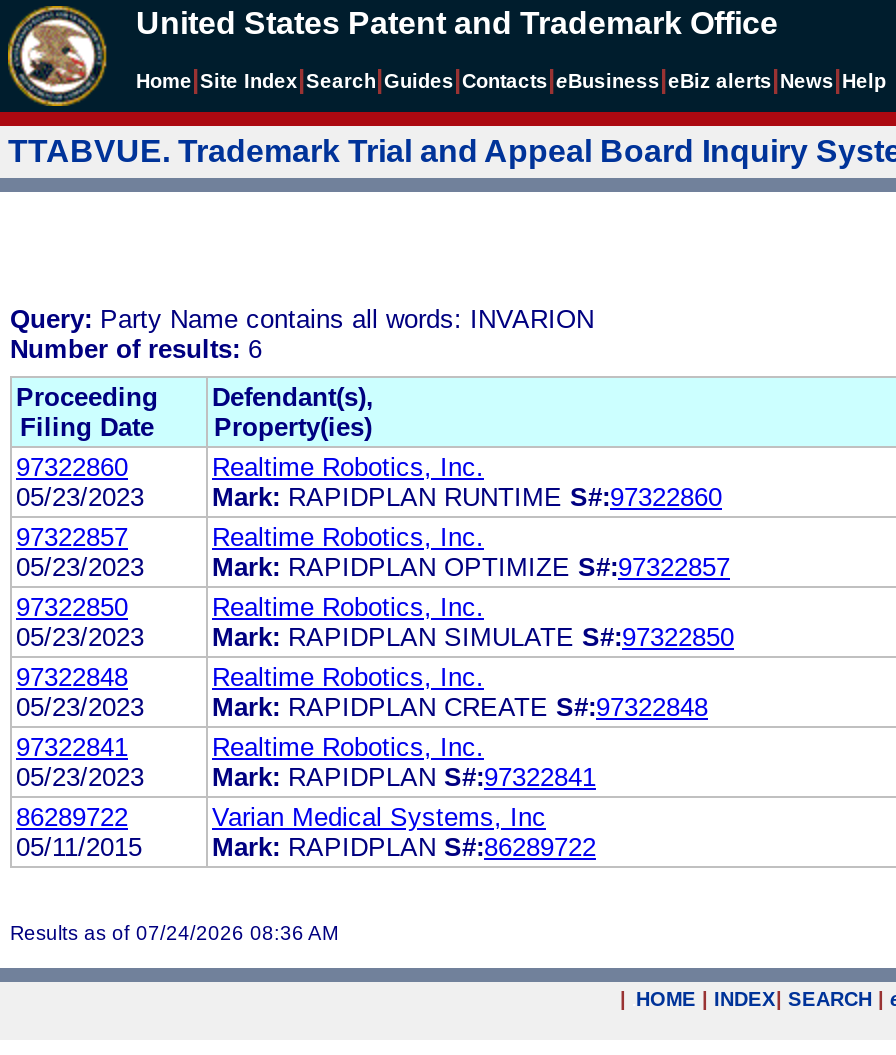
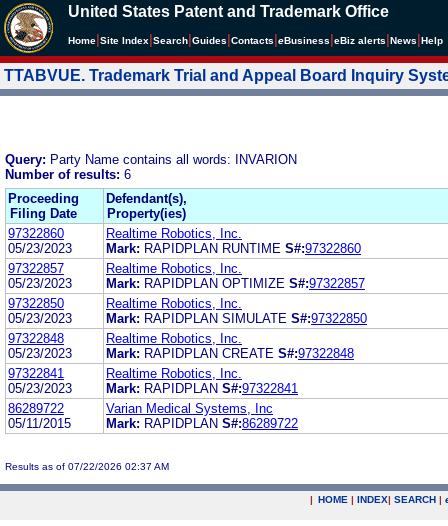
[10,922,338,944] Results as of 07/24/2026 08:36 AM -> [5,461,169,472] Results as of 07/22/2026 02:37 AM

